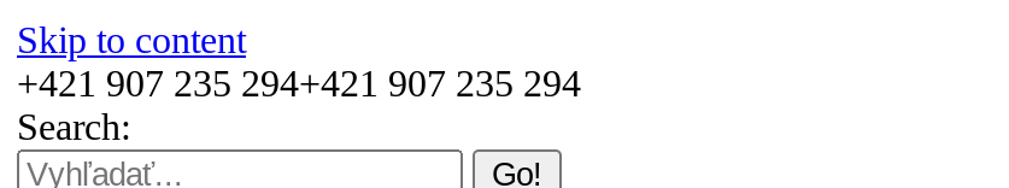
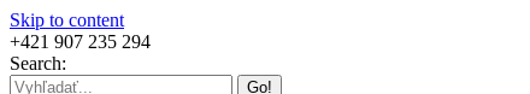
[17,63,581,104] +421 907 235 294+421 907 235 294 -> [10,31,151,52] +421 907 235 294

